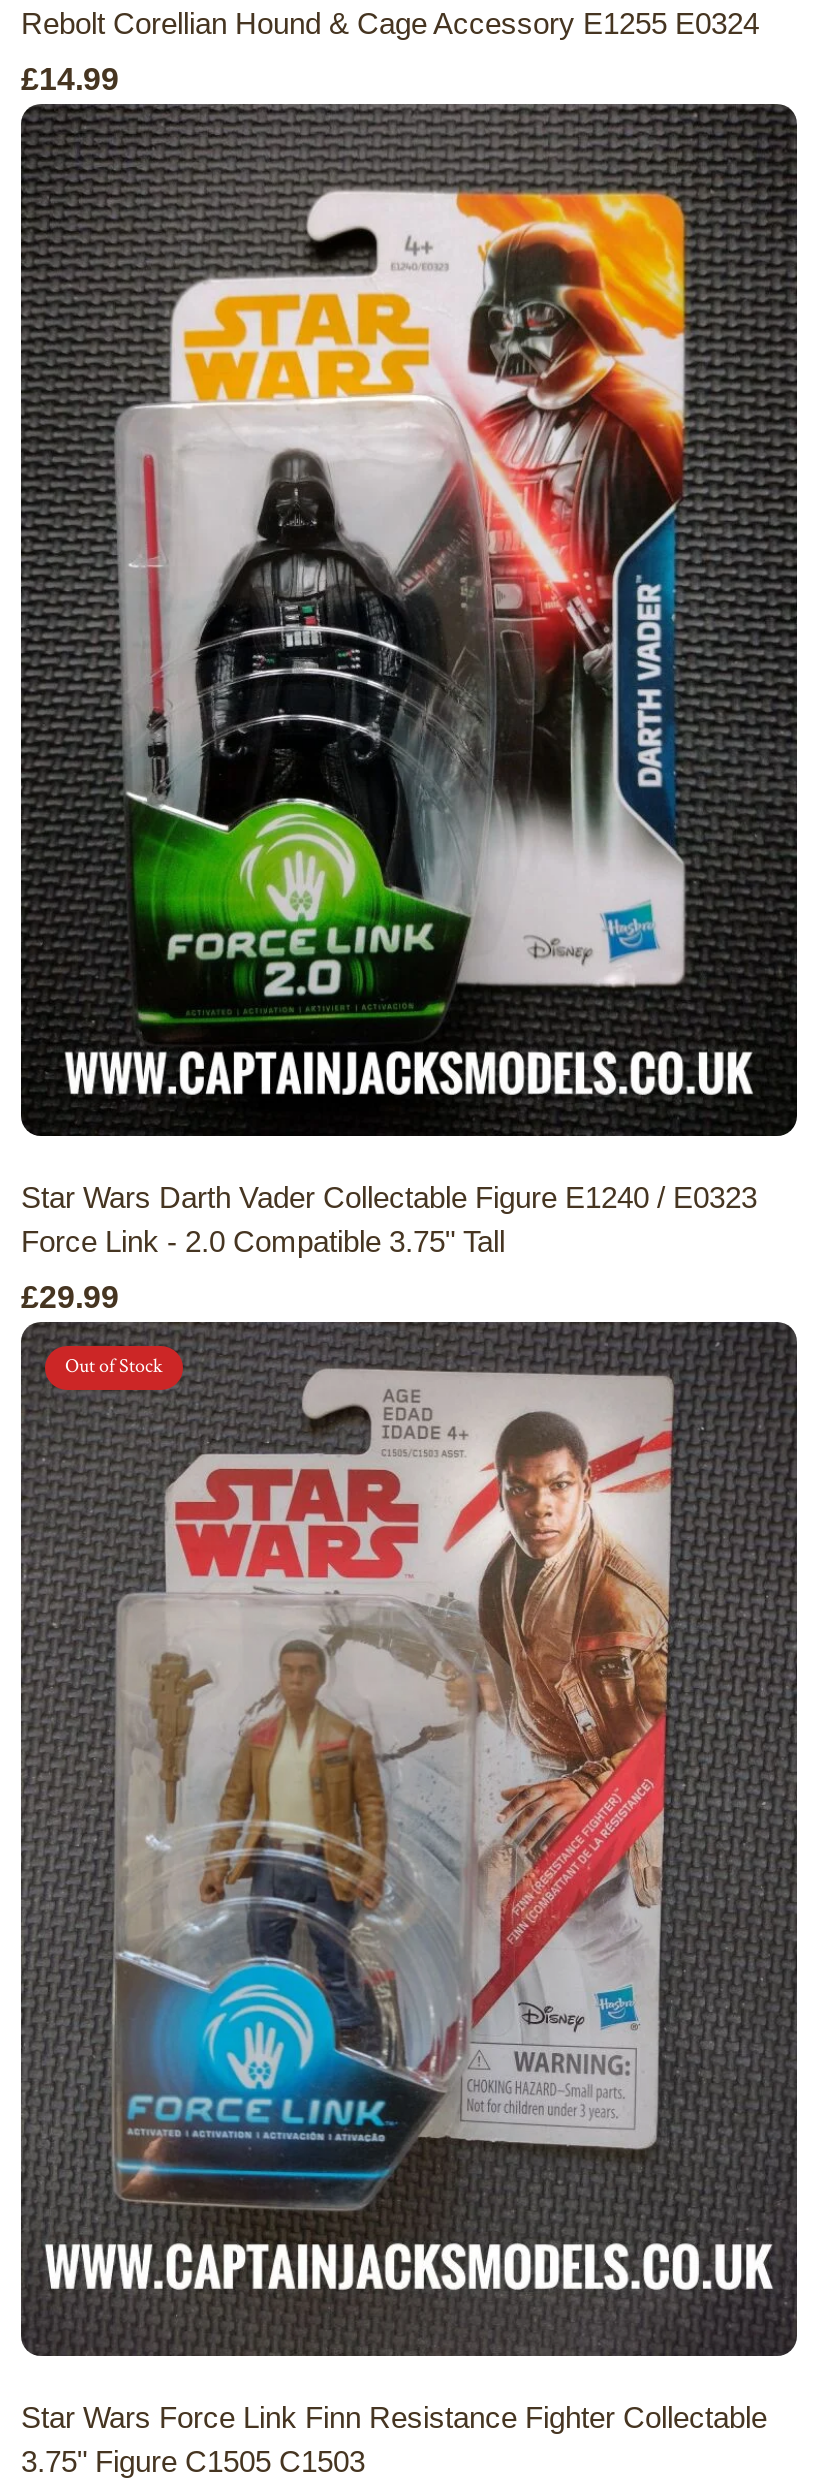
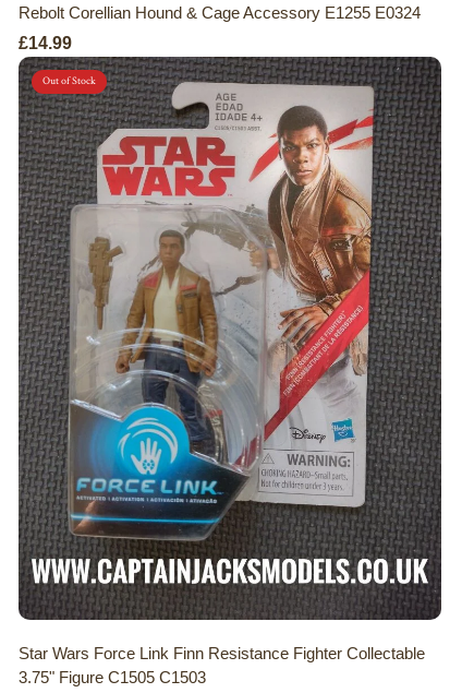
[21,104,795,1314] [image] | Star Wars Darth Vader Collectable Figure E1240 / E0323 | Force Link - 2.0 Compatible 3.75" Tall | £29.99 -> none

